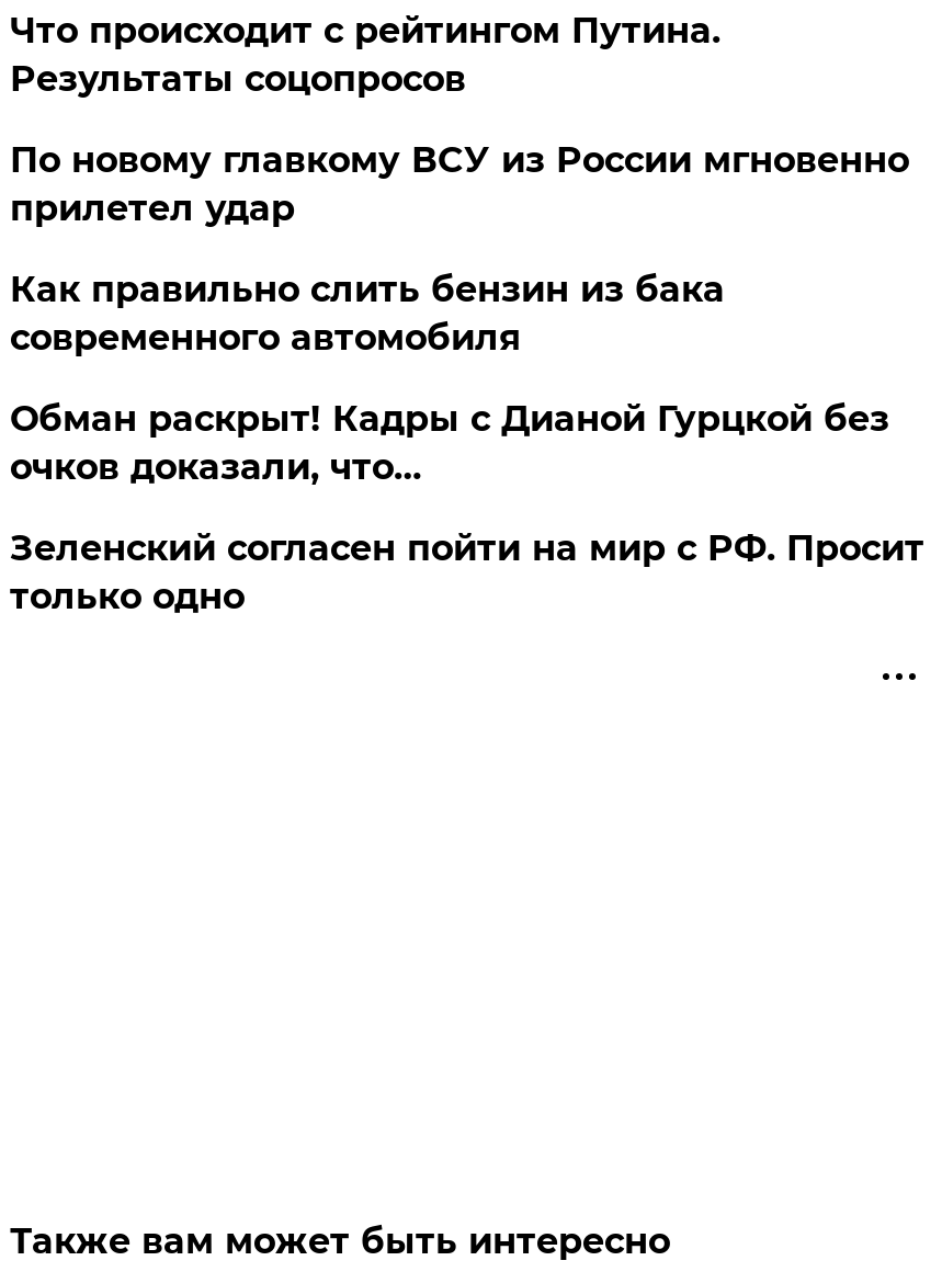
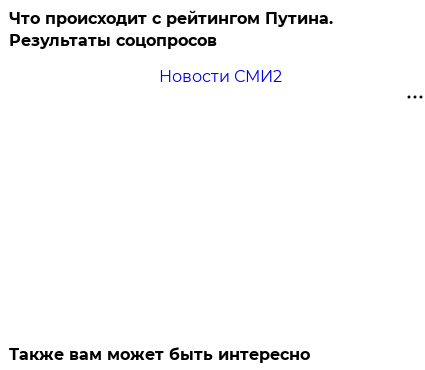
[10,139,924,617] По новому главкому ВСУ из России мгновенно | прилетел удар | Как правильно слить бензин из бака | современного автомобиля | Обман раскрыт! Кадры с Дианой Гурцкой без | очков доказали, что… | Зеленский согласен пойти на мир с РФ. Просит | только одно -> [159,67,282,86] Новости СМИ2

